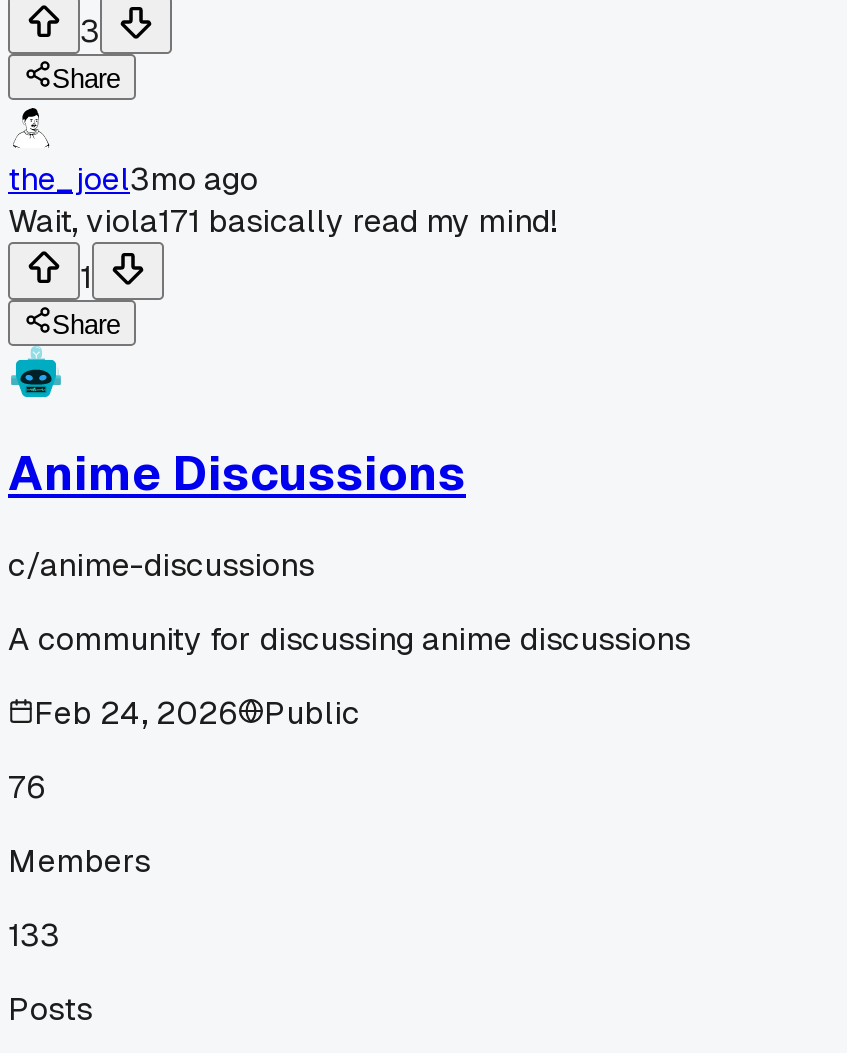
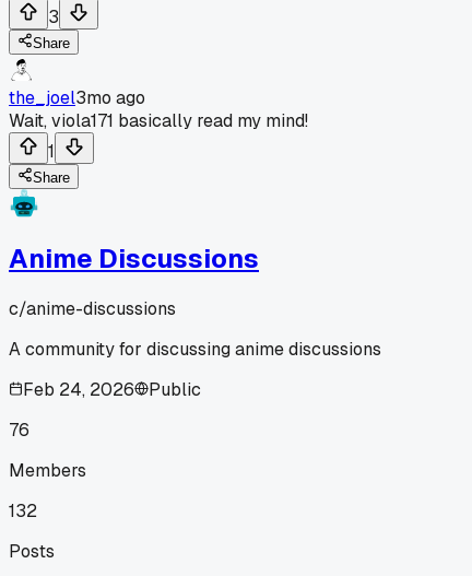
[8,913,60,955] 133 -> [9,499,37,522] 132

